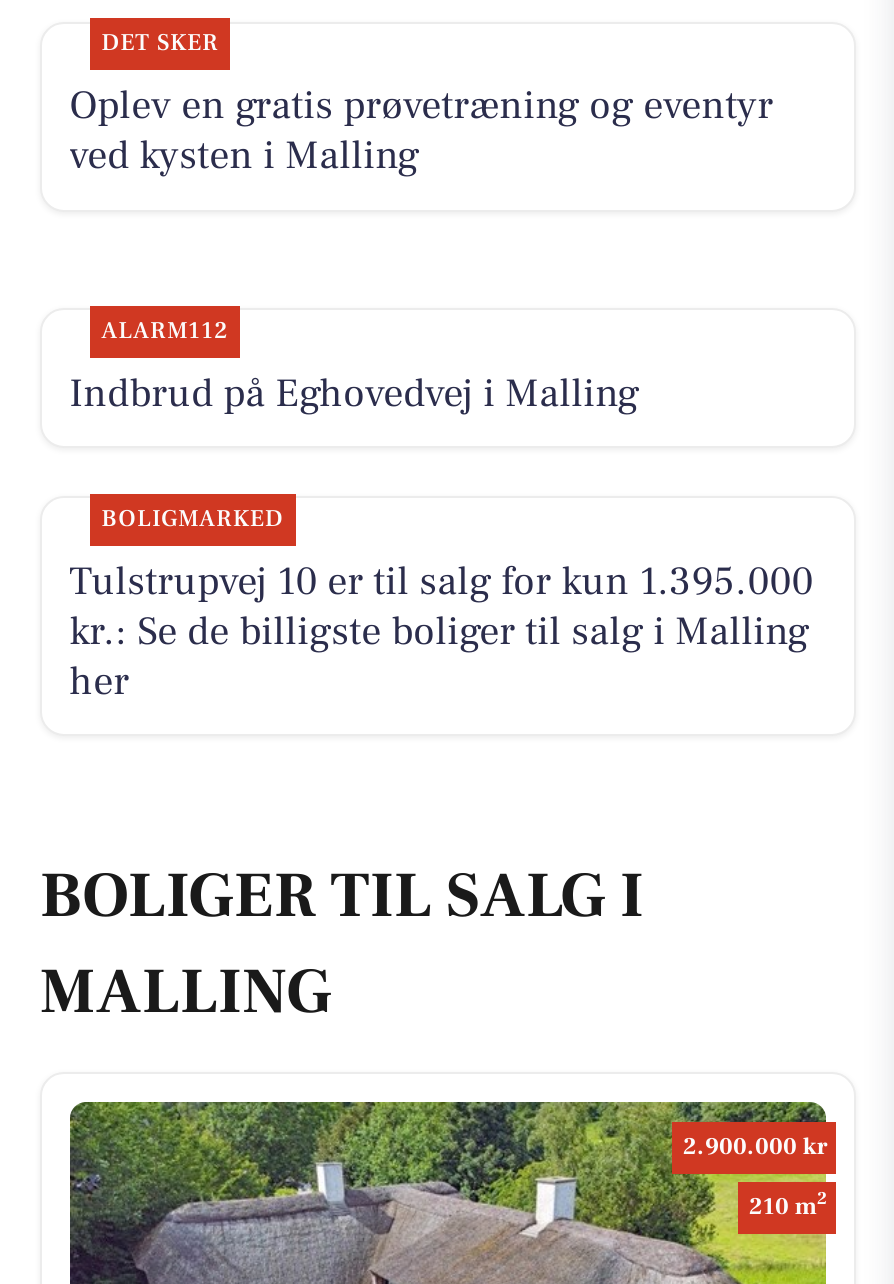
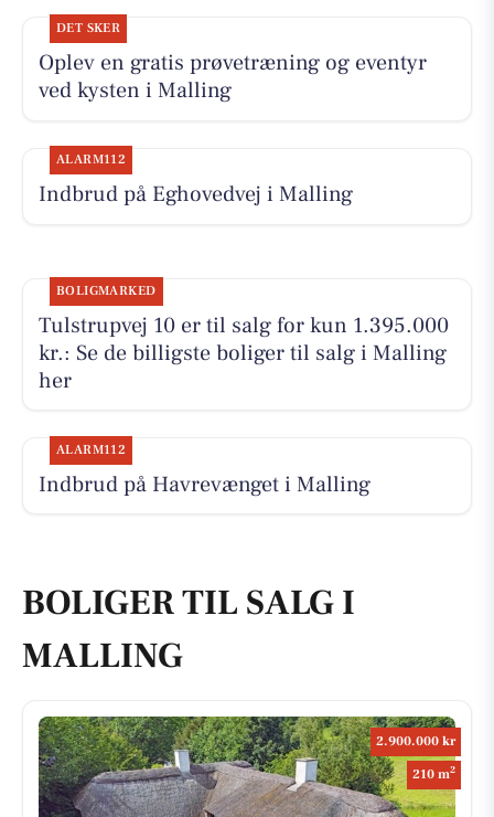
moved [69,315,639,419] -> [38,152,352,209]: ALARM112 | Indbrud på Eghovedvej i Malling
none -> [38,441,370,499] ALARM112 | Indbrud på Havrevænget i Malling

